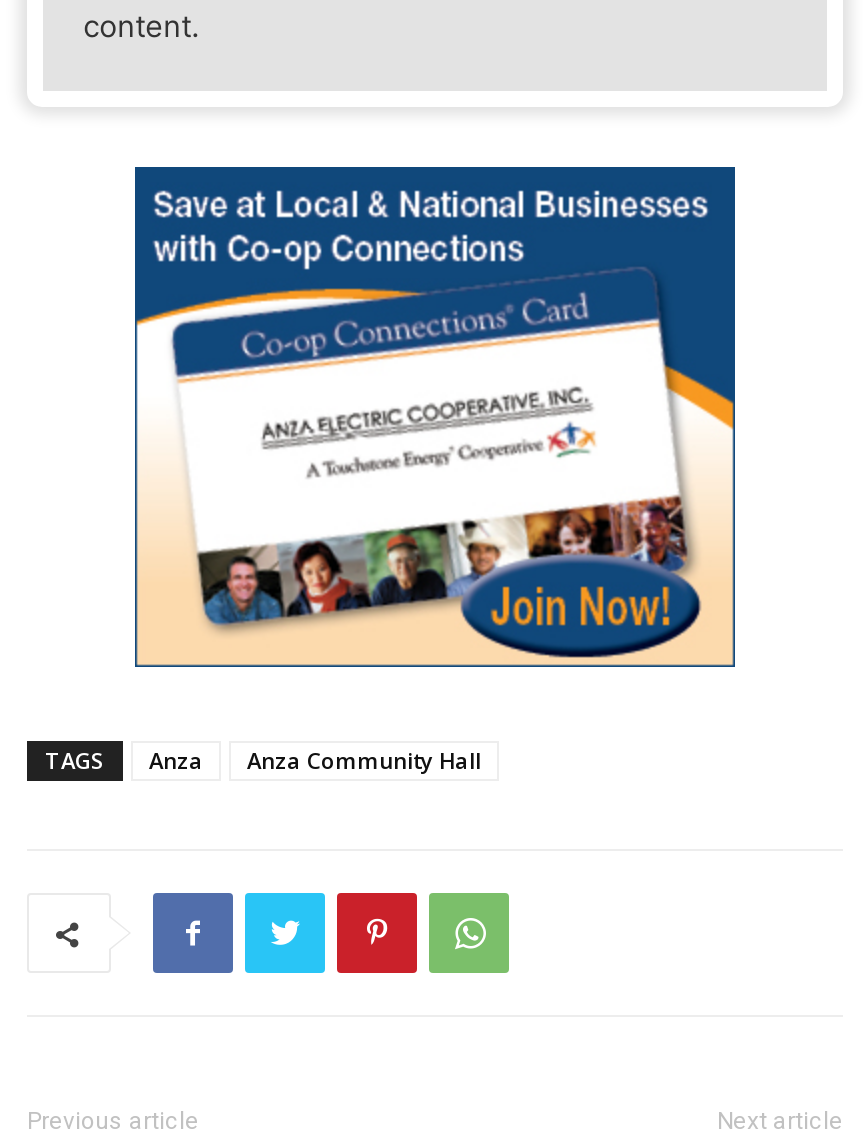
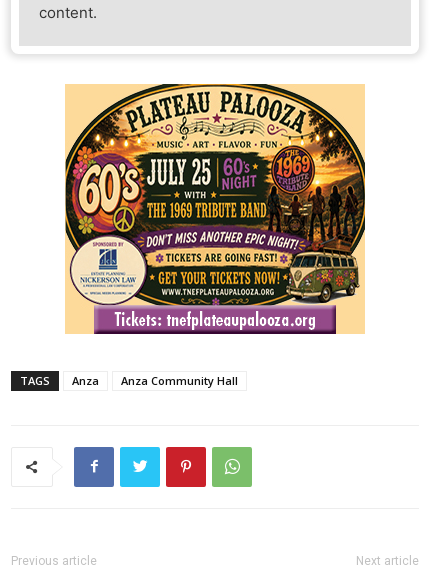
[133,164,737,670] [image] -> [64,83,366,335] [image]

